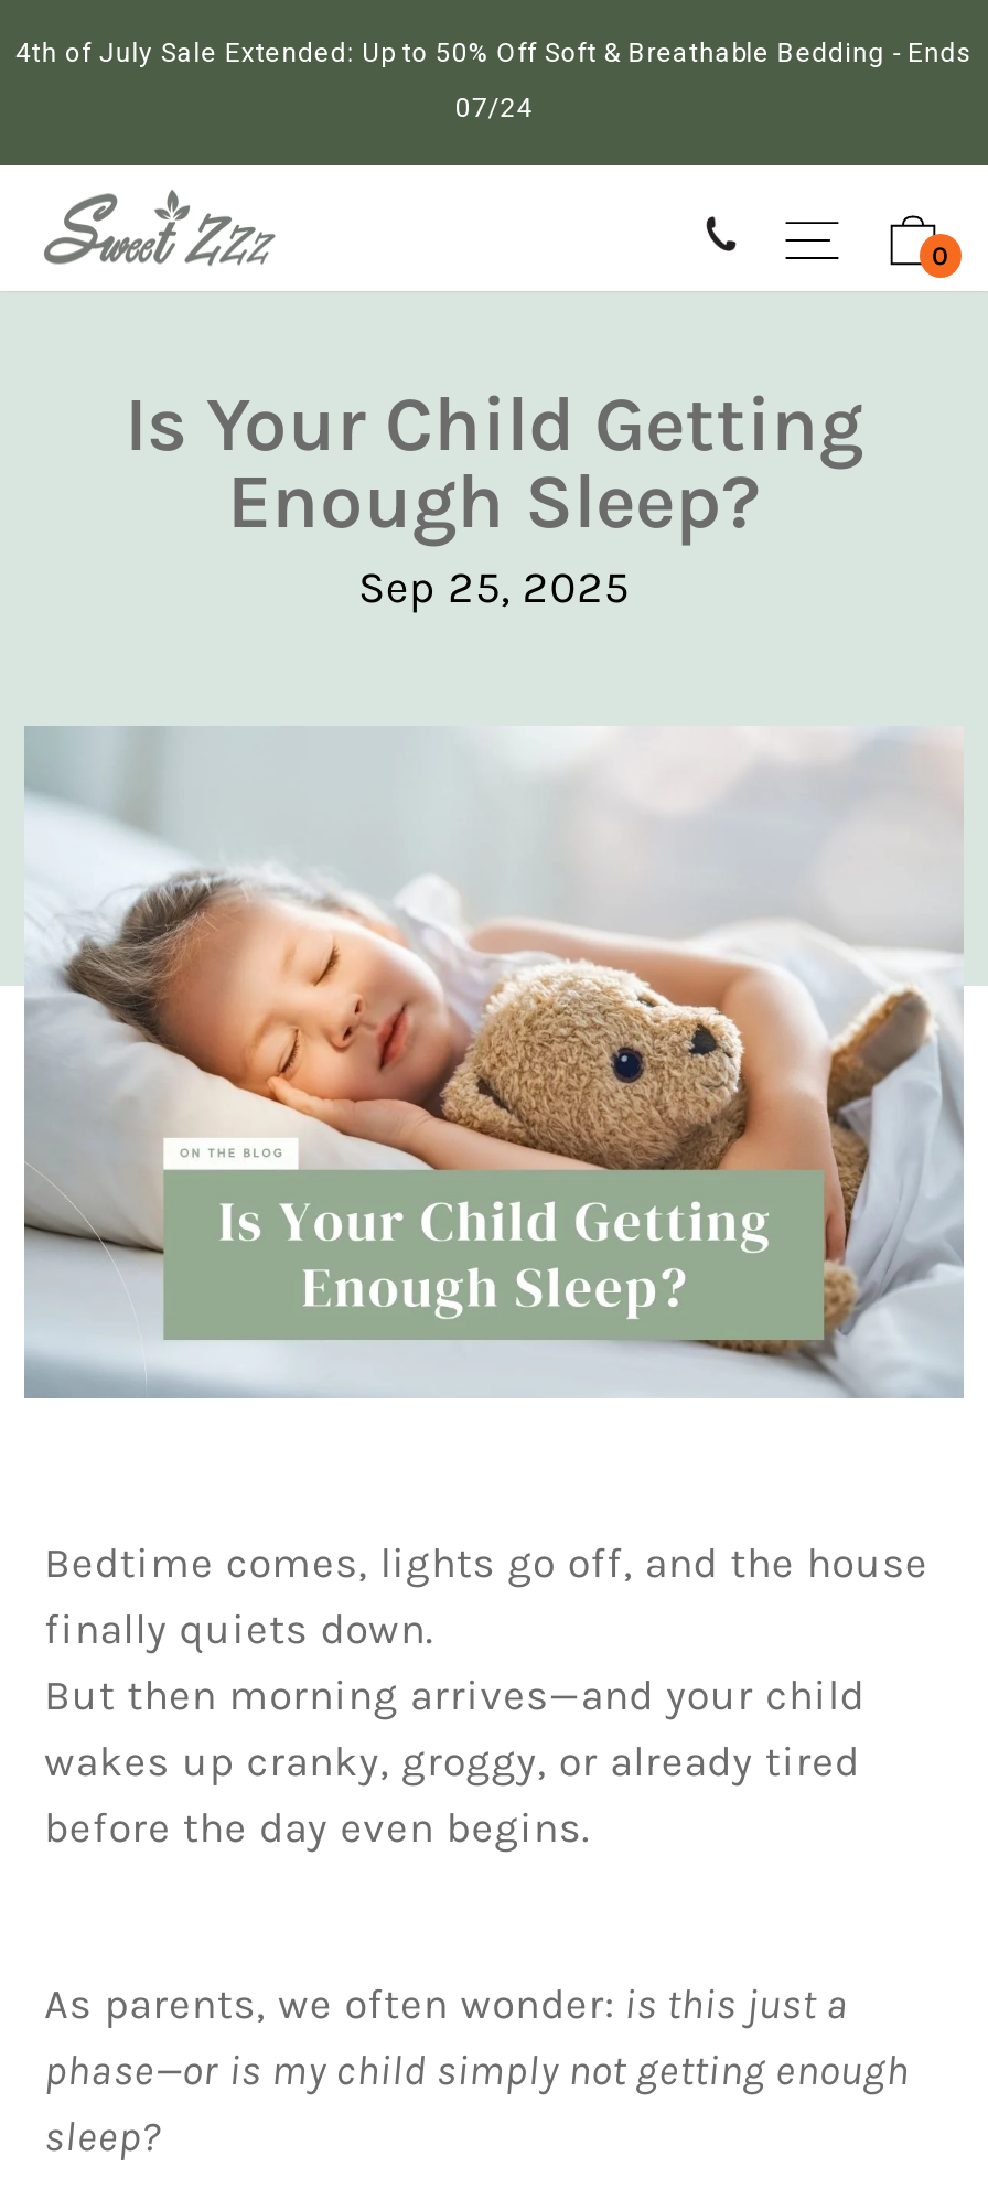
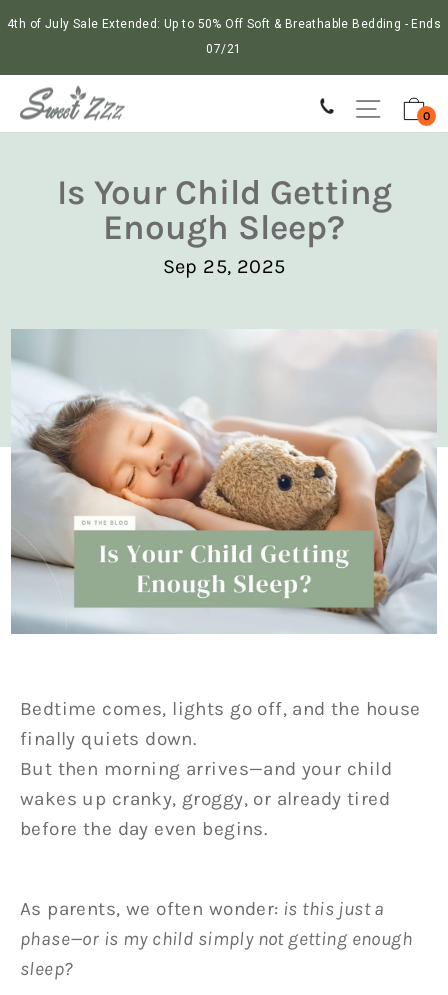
[455,93,533,124] 07/24 -> [206,42,241,56] 07/21

